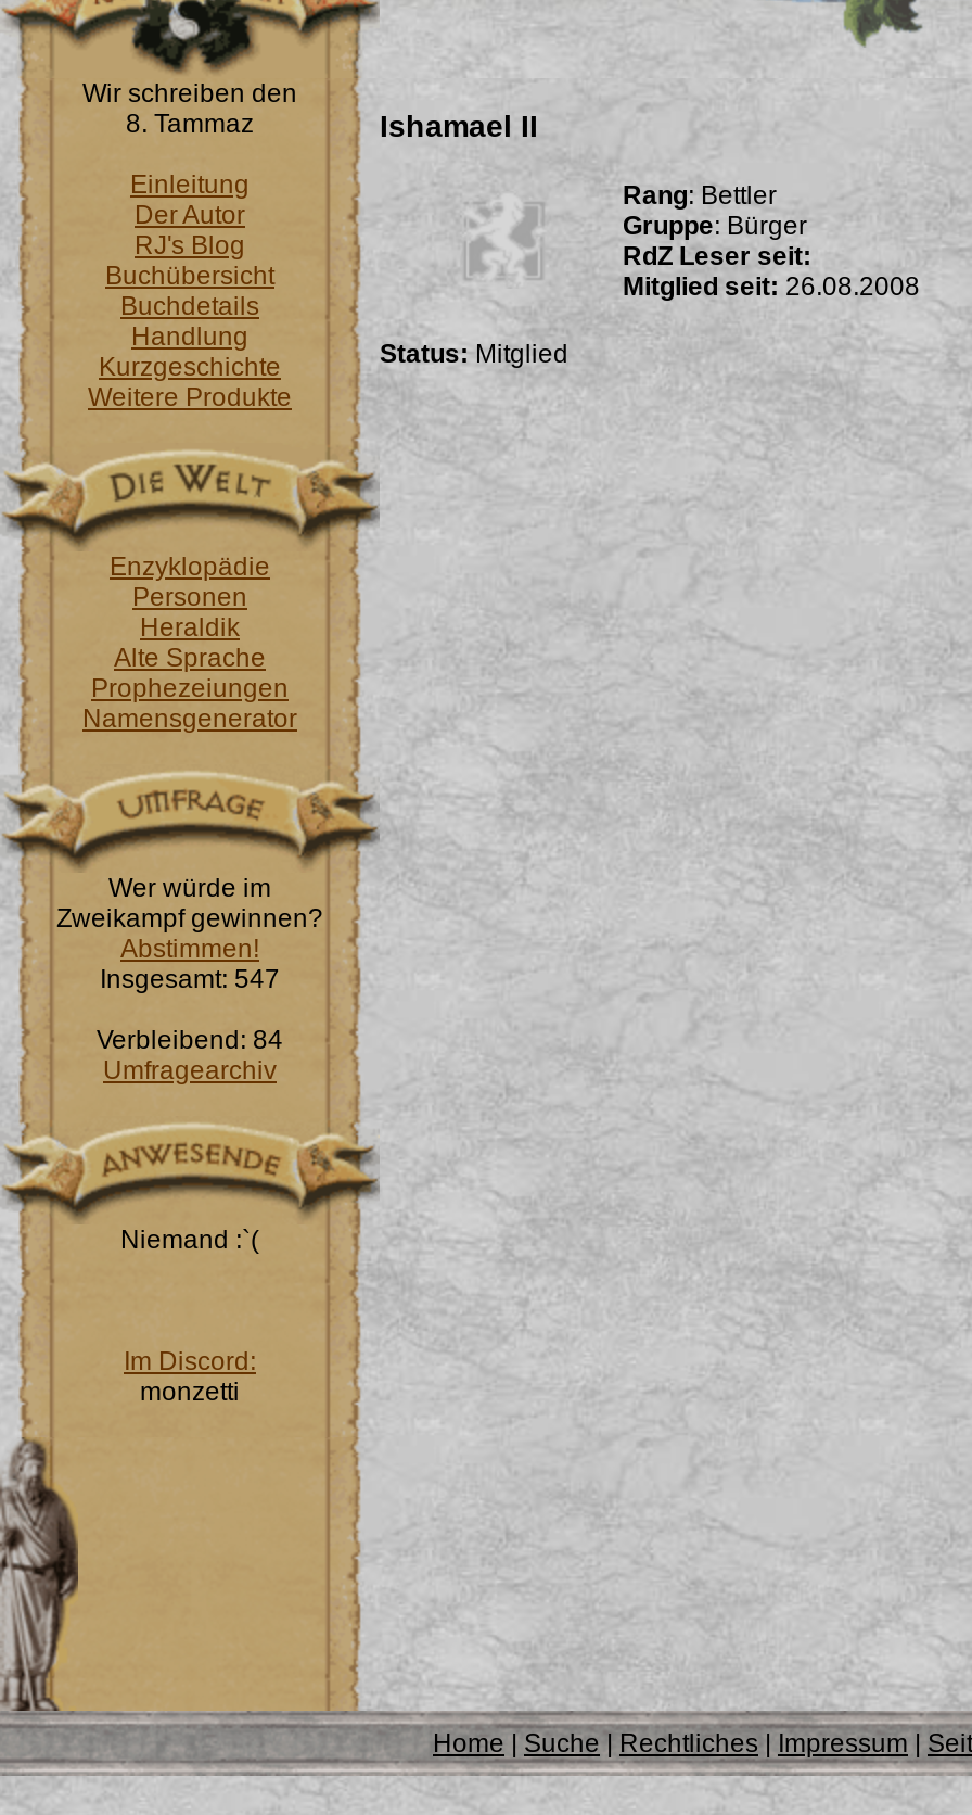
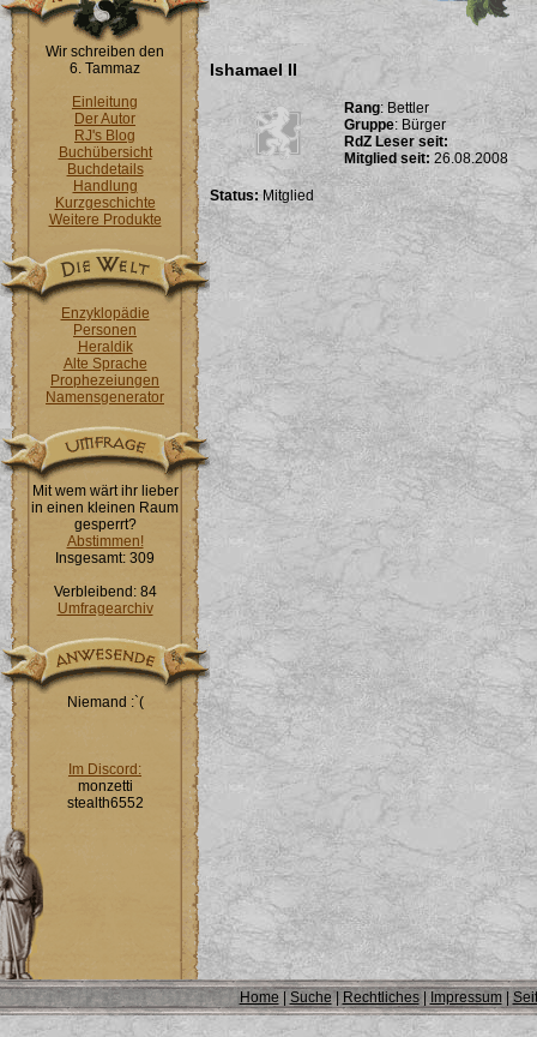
[126,109,254,139] 8. Tammaz -> [70,60,140,77] 6. Tammaz
[56,873,323,934] Wer würde im | Zweikampf gewinnen? -> [31,482,179,533] Mit wem wärt ihr lieber | in einen kleinen Raum | gesperrt?
[100,964,280,994] Insgesamt: 547 -> [55,550,155,567] Insgesamt: 309
none -> [67,795,143,811] stealth6552

